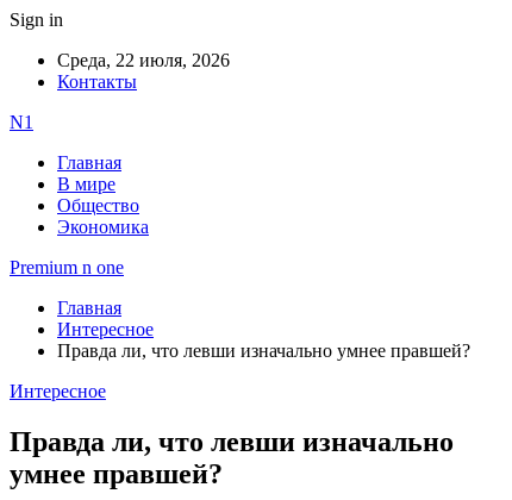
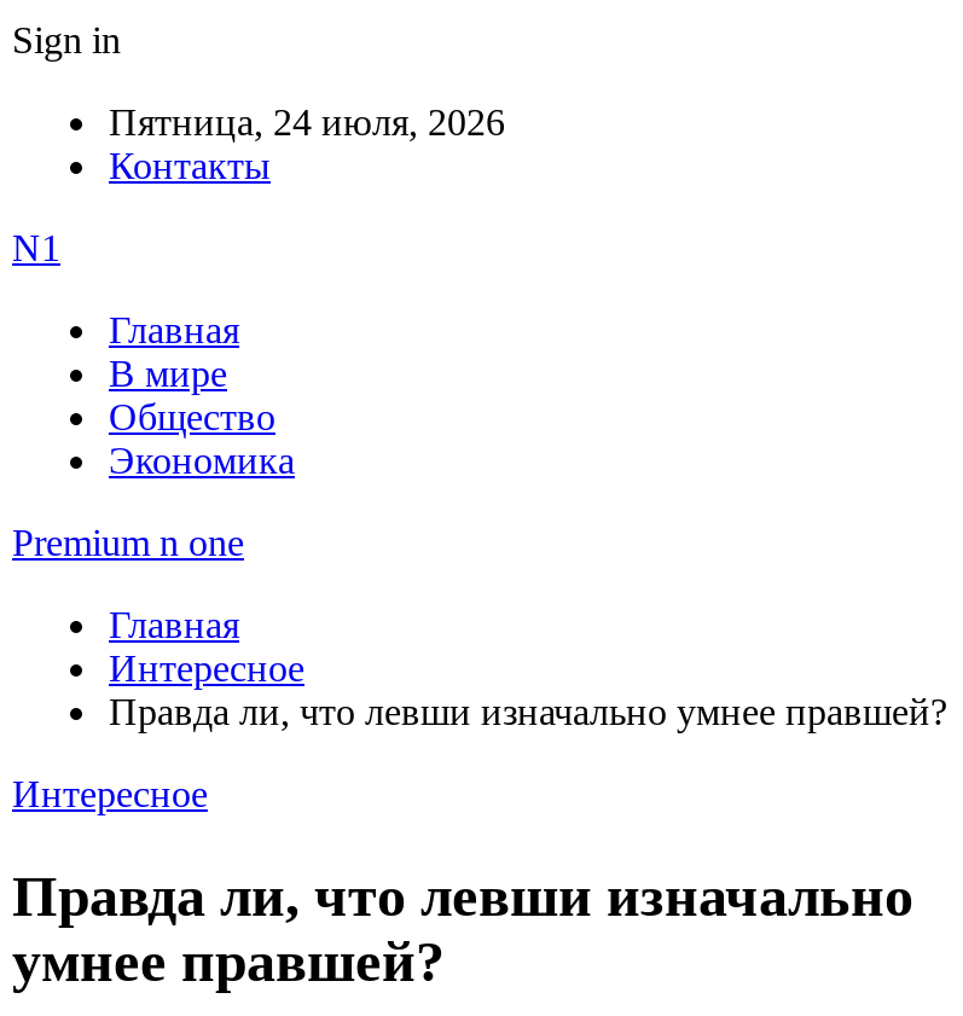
[57,50,230,70] Среда, 22 июля, 2026 -> [109,101,505,143] Пятница, 24 июля, 2026

